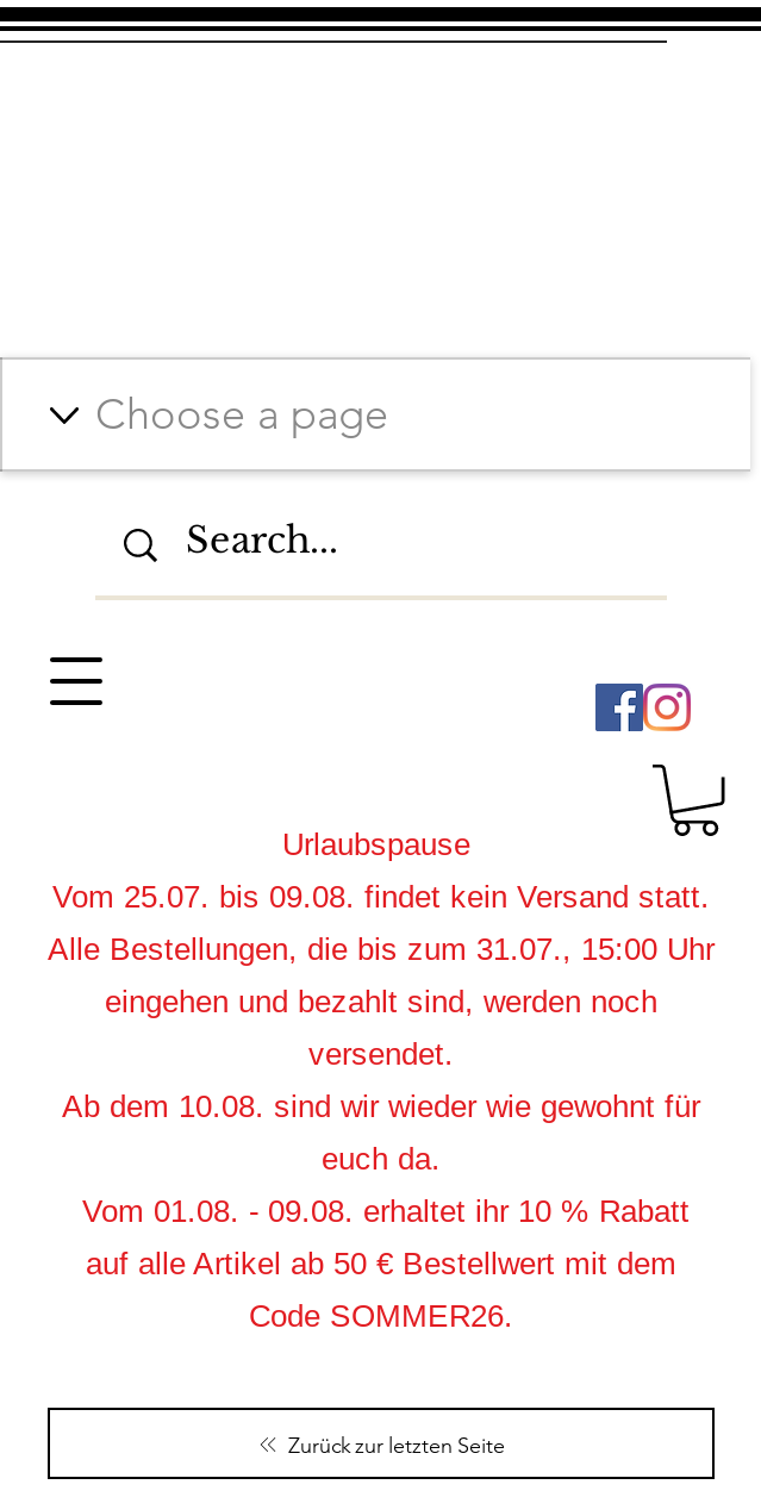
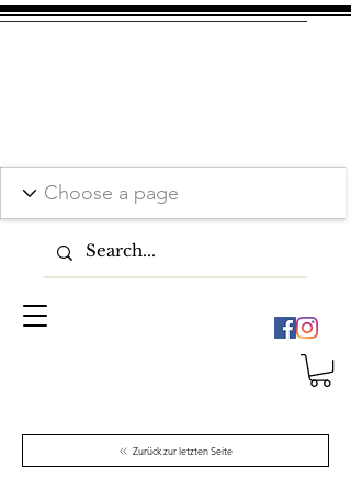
[48,827,715,1334] Urlaubspause | Vom 25.07. bis 09.08. findet kein Versand statt. | Alle Bestellungen, die bis zum 31.07., 15:00 Uhr | eingehen und bezahlt sind, werden noch | versendet. | Ab dem 10.08. sind wir wieder wie gewohnt für | euch da. | Vom 01.08. - 09.08. erhaltet ihr 10 % Rabatt | auf alle Artikel ab 50 € Bestellwert mit dem | Code SOMMER26. -> none

